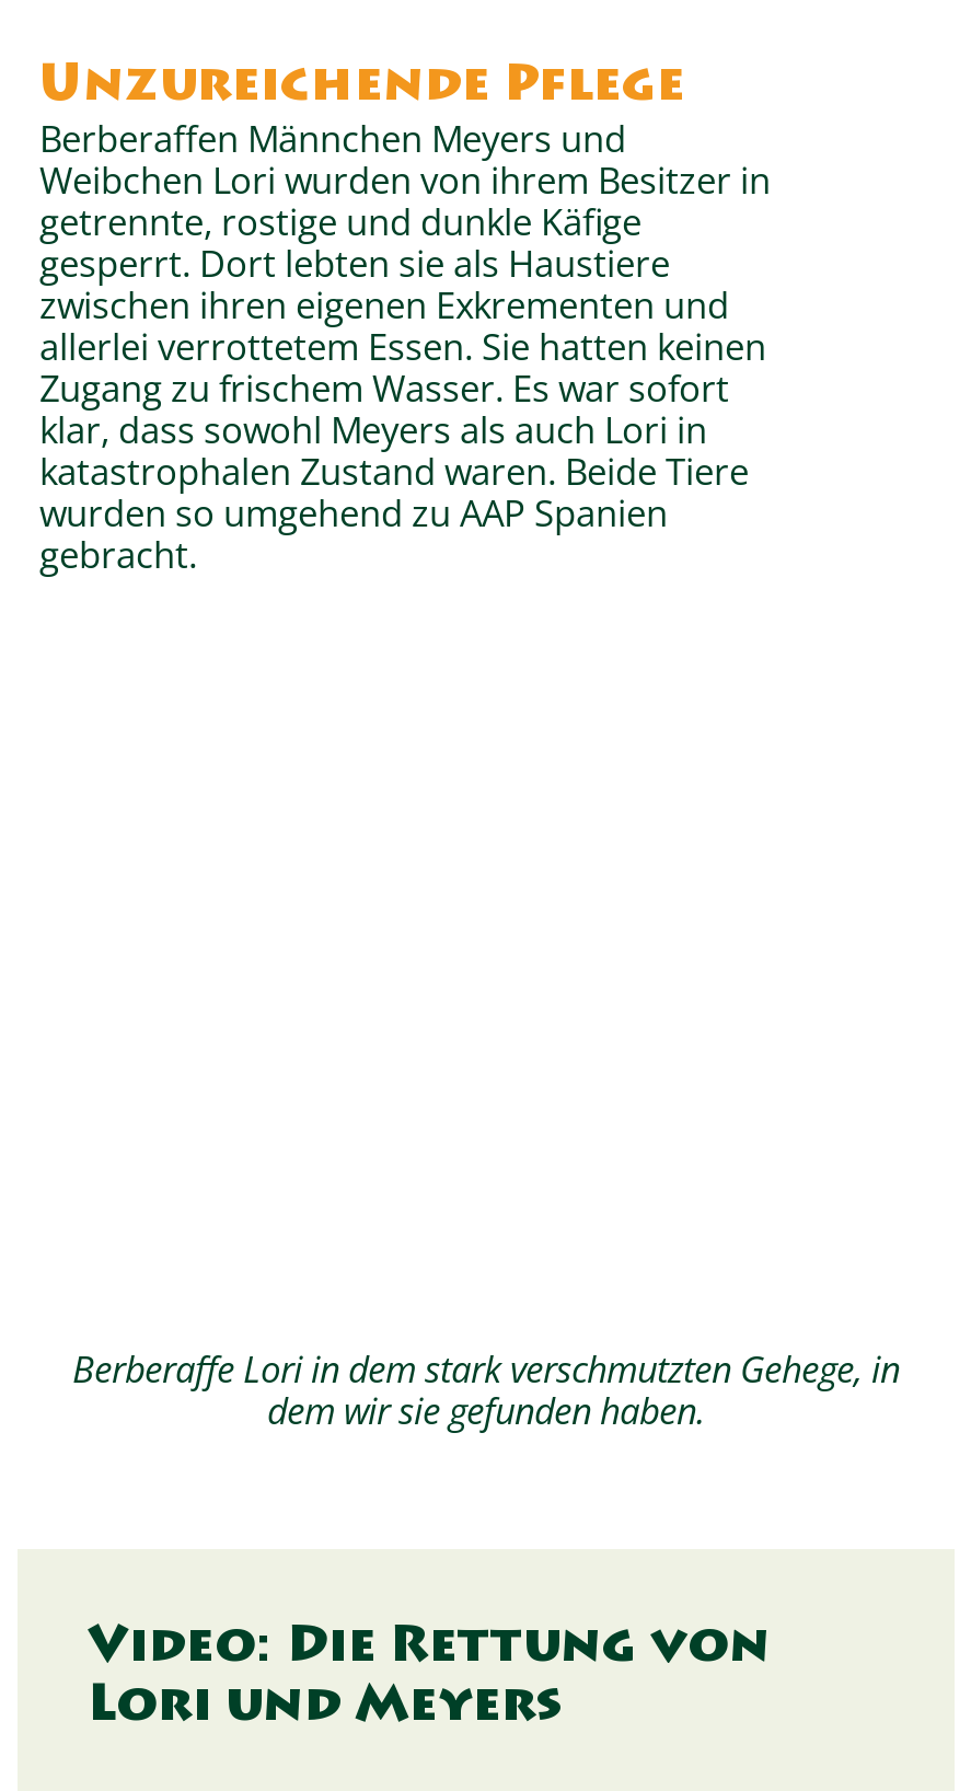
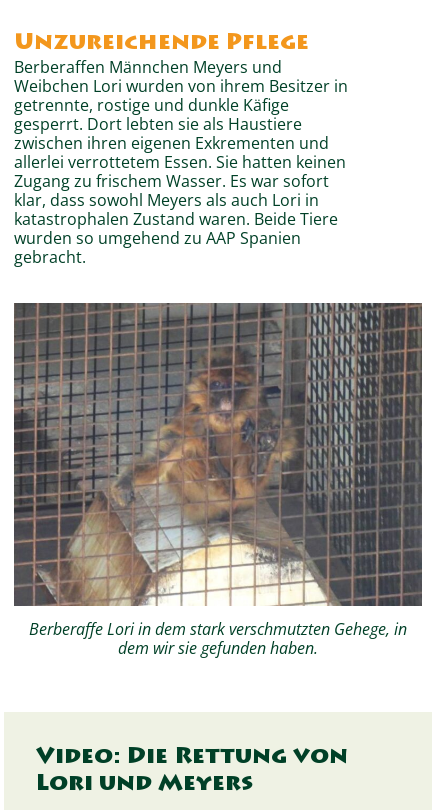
none -> [13,302,423,607] [image]

